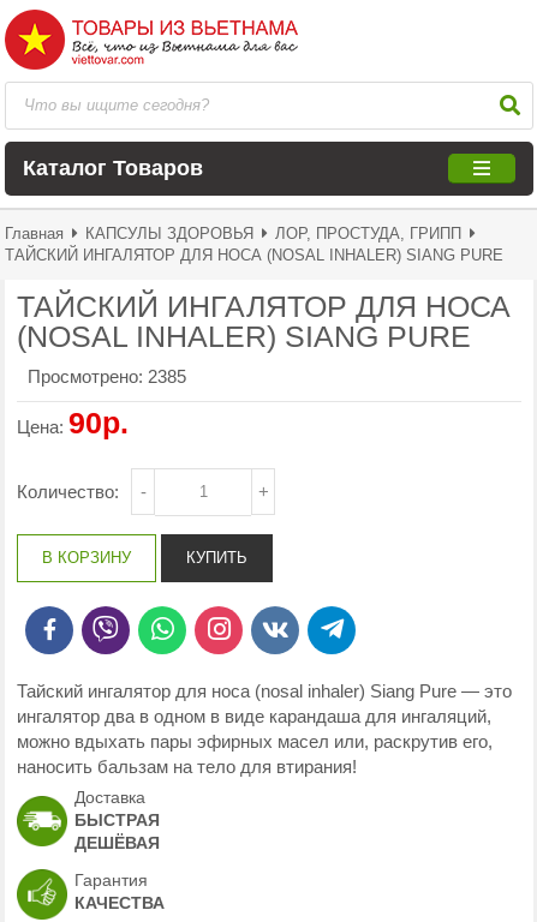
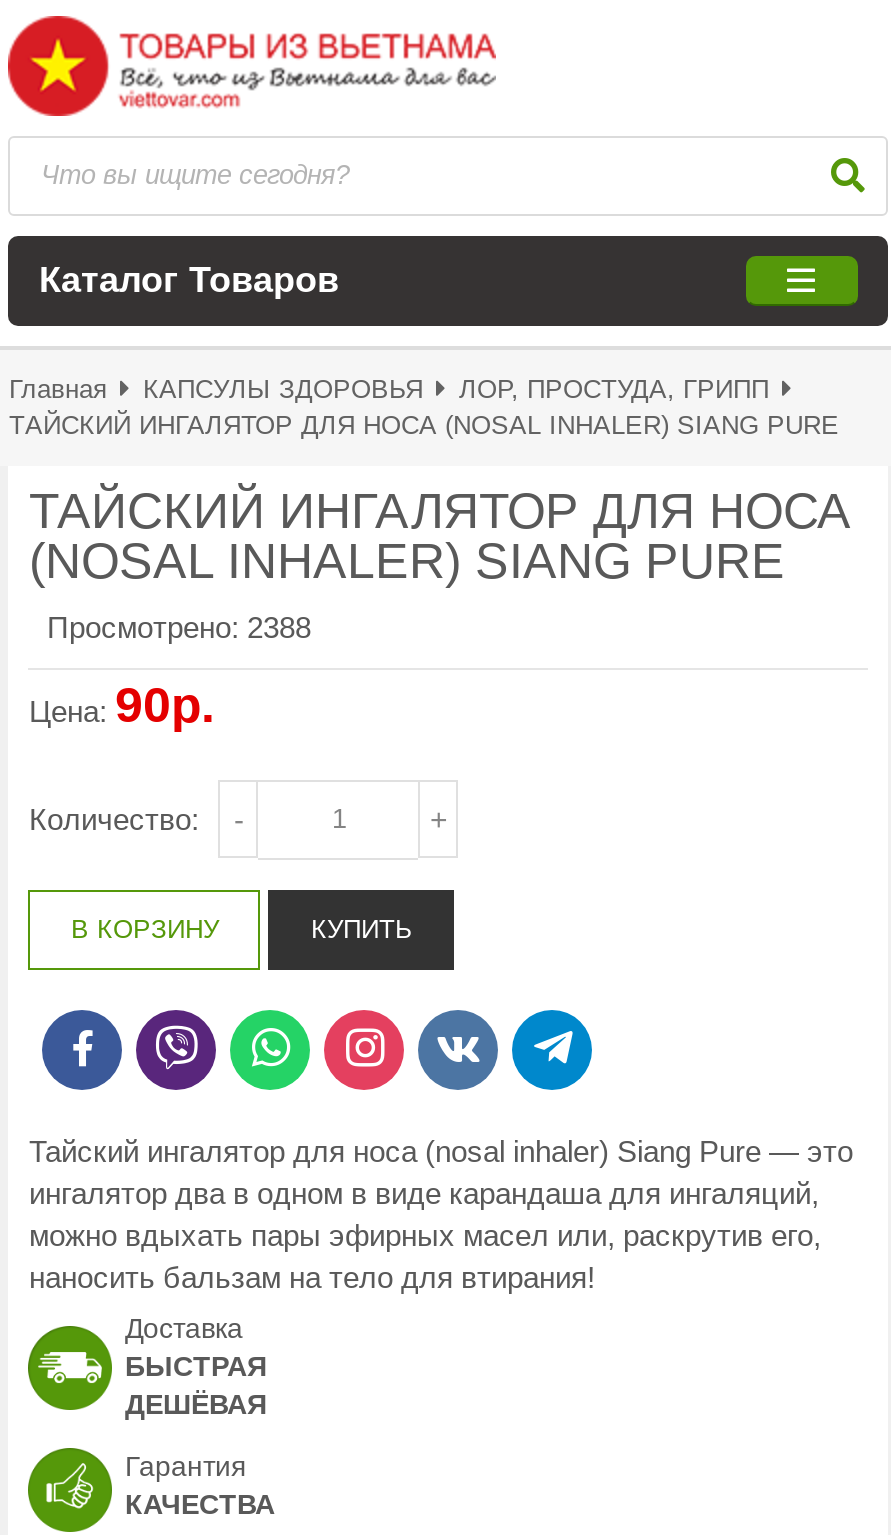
[28,366,187,387] Просмотрено: 2385 -> [47,610,311,644] Просмотрено: 2388

